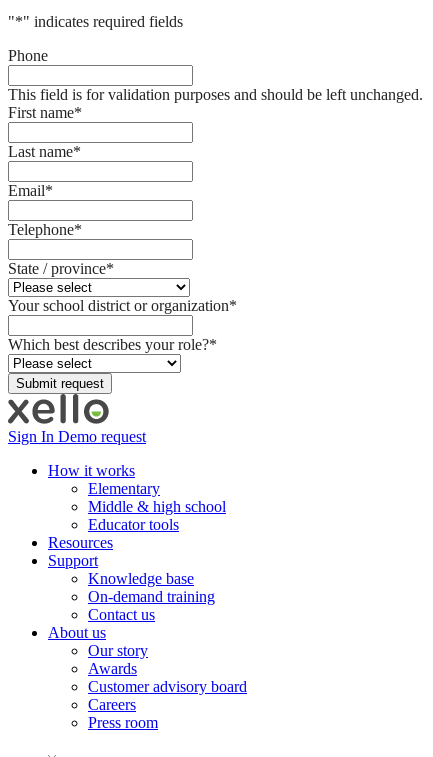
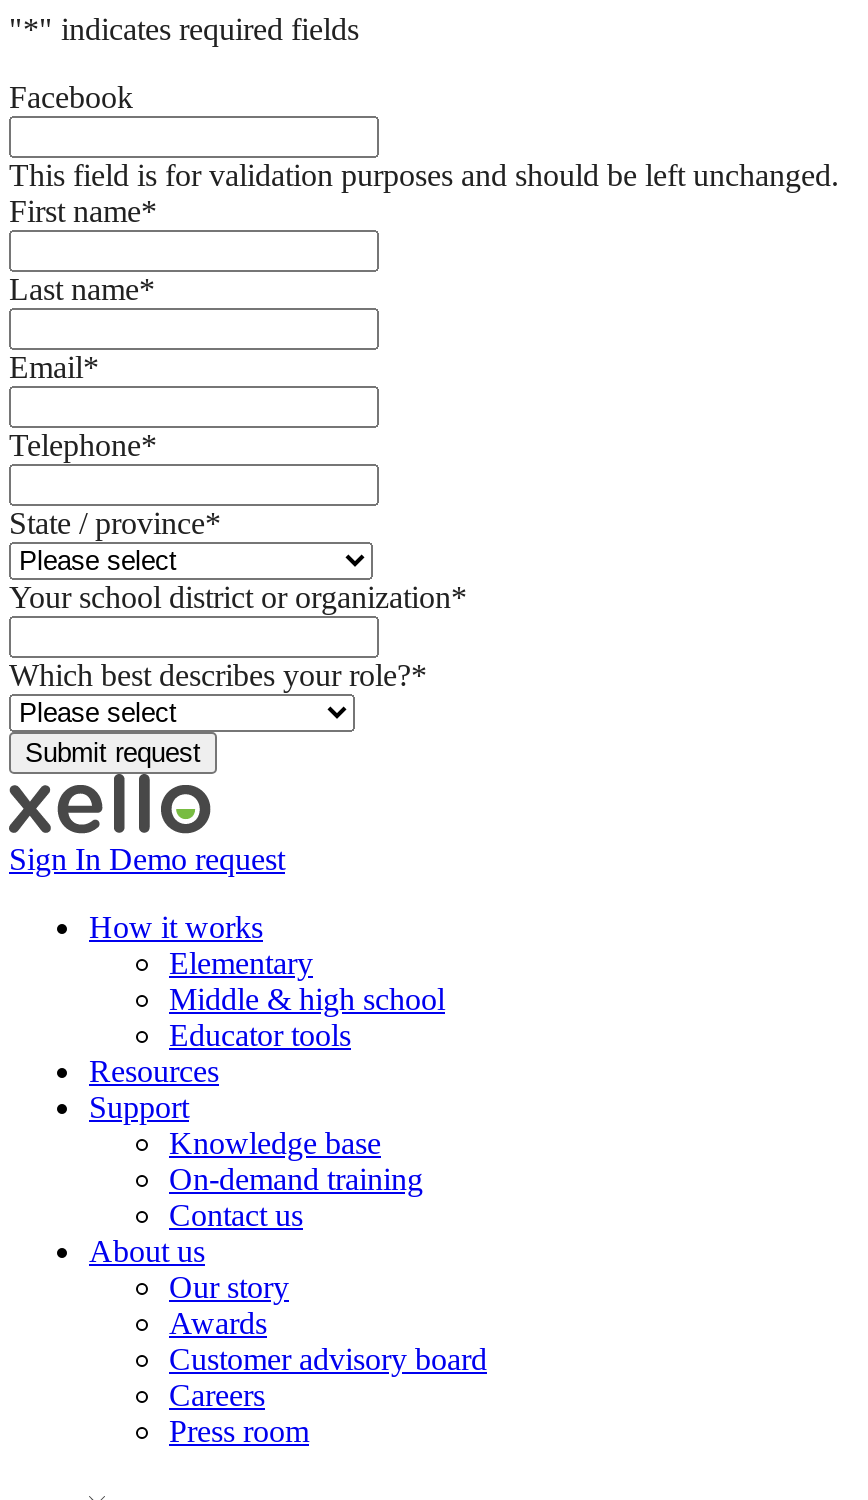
[8,47,48,64] Phone -> [9,80,133,114] Facebook

